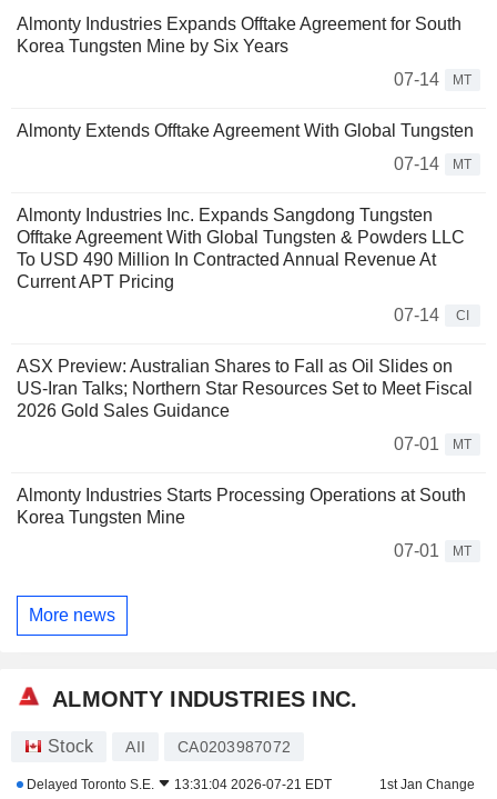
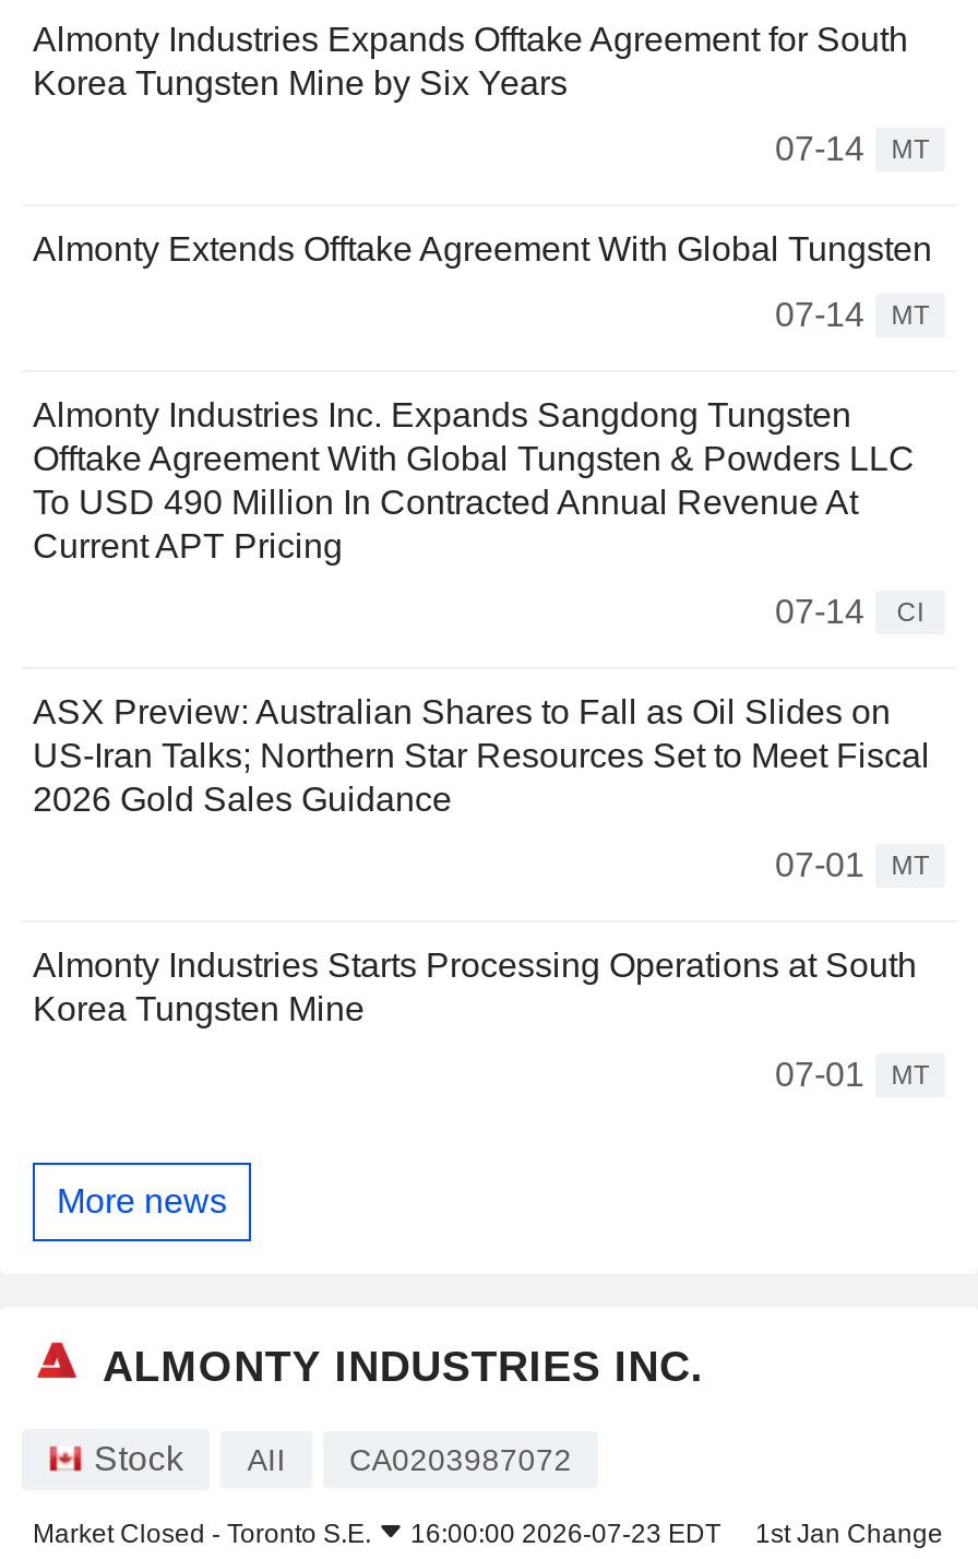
[23,776,332,792] Delayed Toronto S.E. | 13:31:04 2026-07-21 EDT -> [33,1518,720,1548] Market Closed - Toronto S.E. | 16:00:00 2026-07-23 EDT

